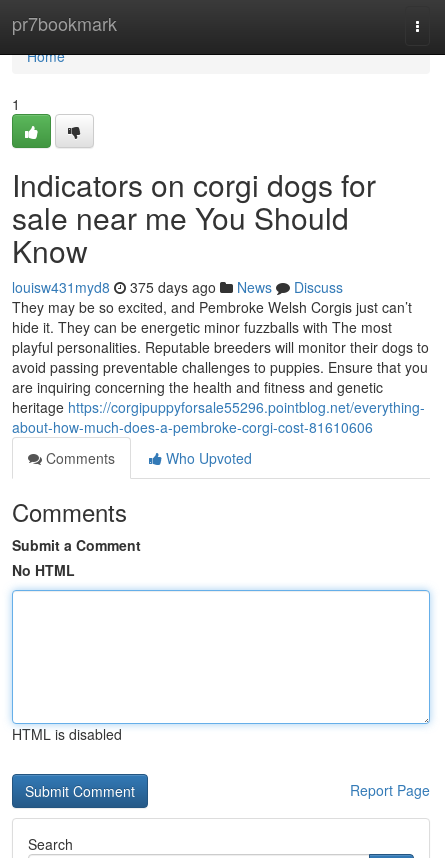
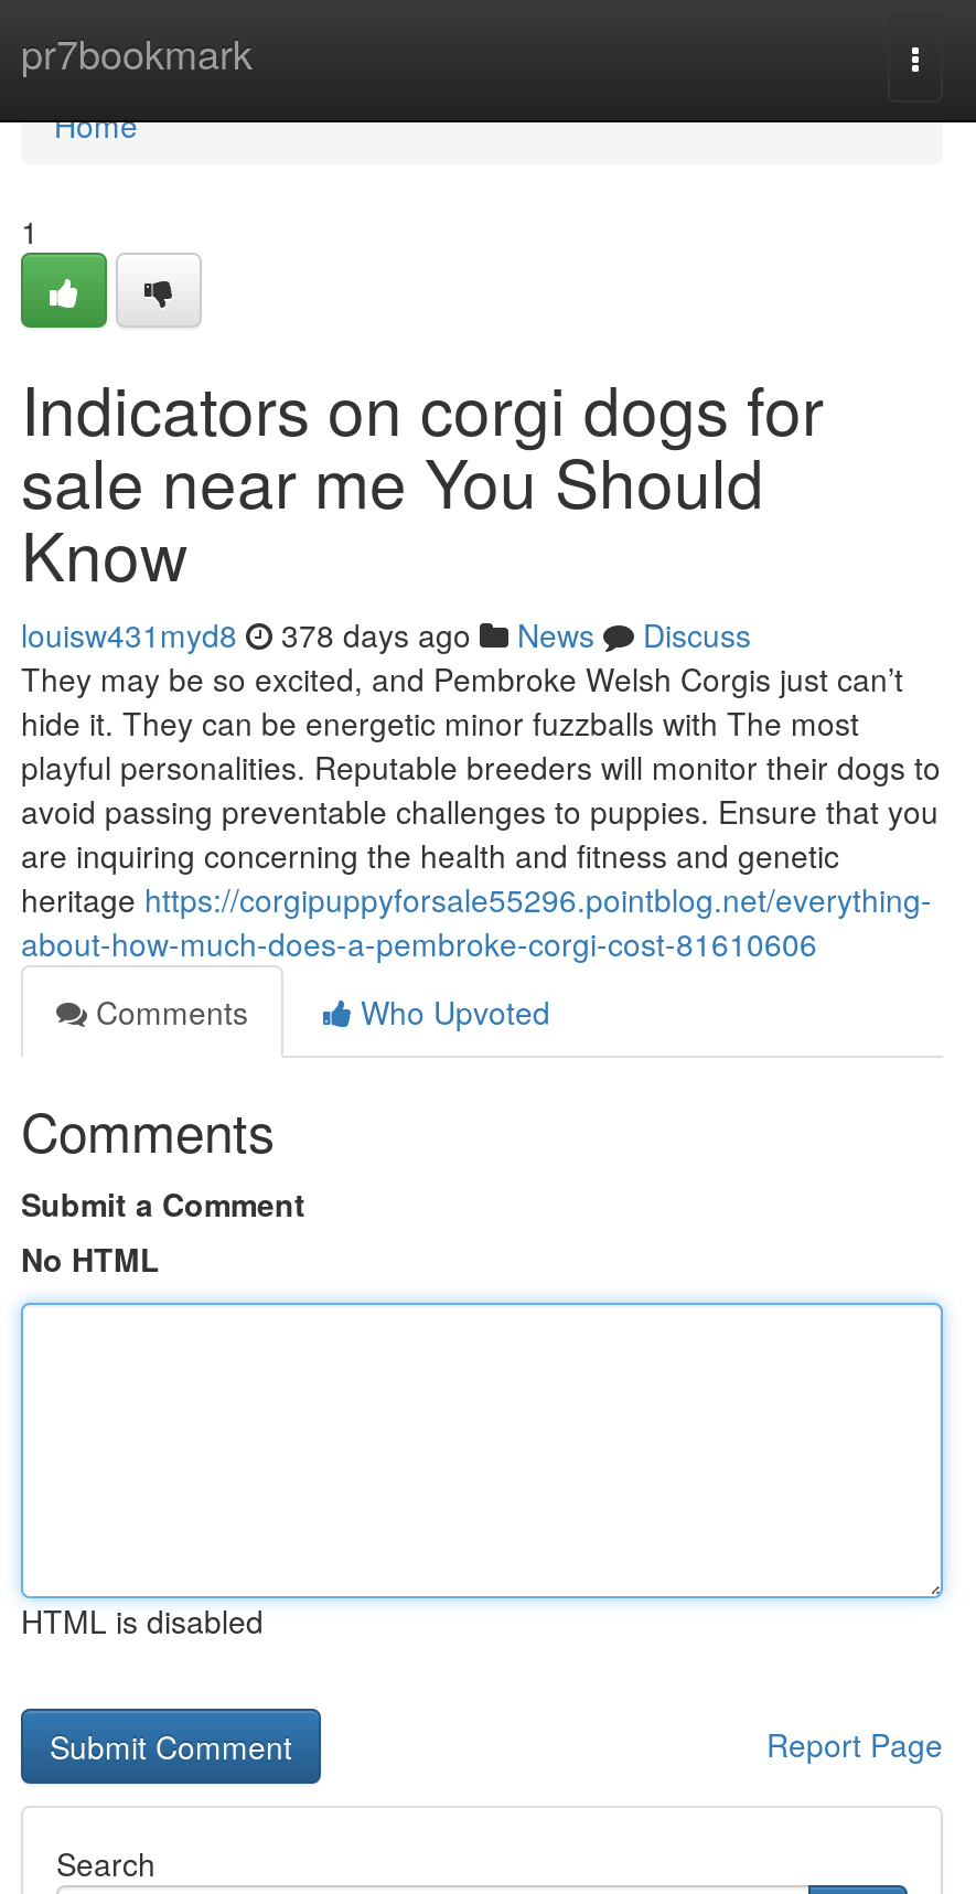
[12,277,343,297] louisw431myd8 375 days ago News Discuss -> [21,612,751,656] louisw431myd8 378 days ago News Discuss

